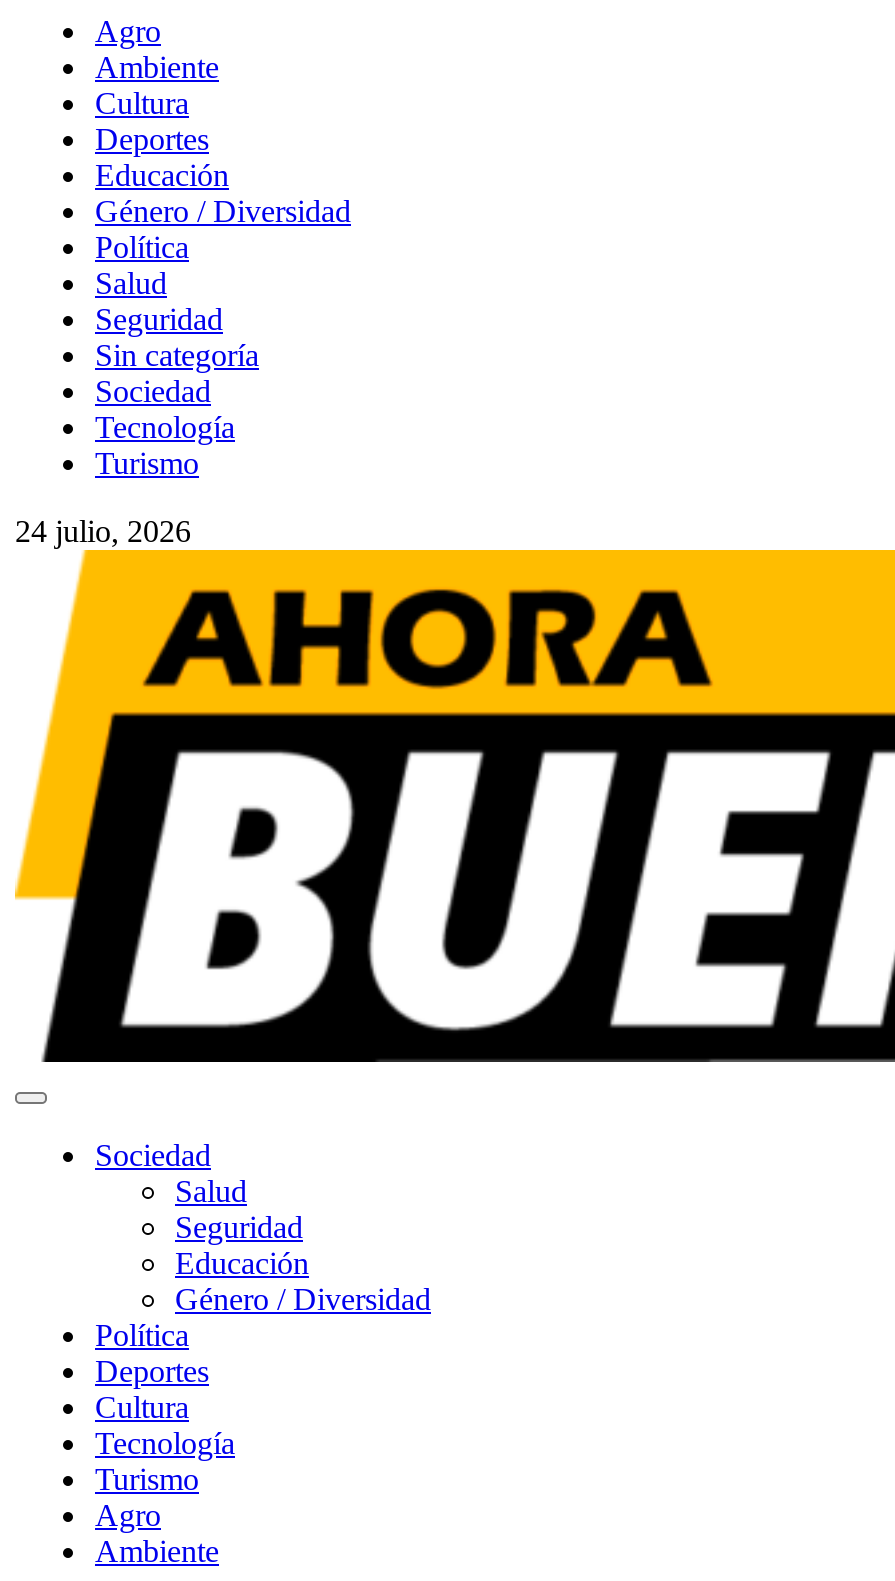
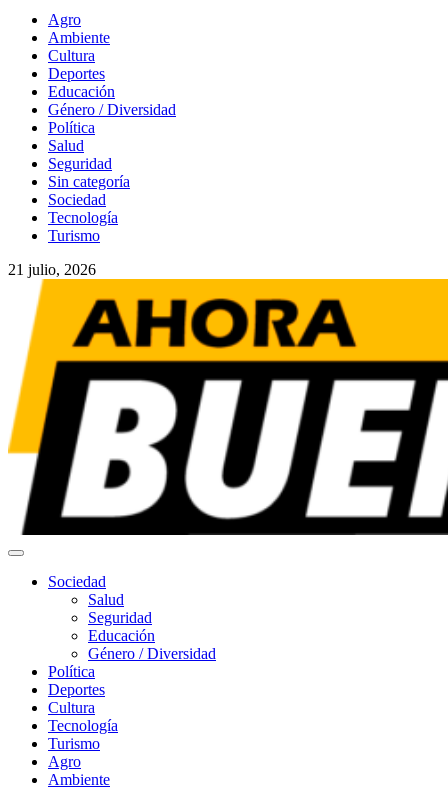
[15,514,191,548] 24 julio, 2026 -> [8,261,96,278] 21 julio, 2026

